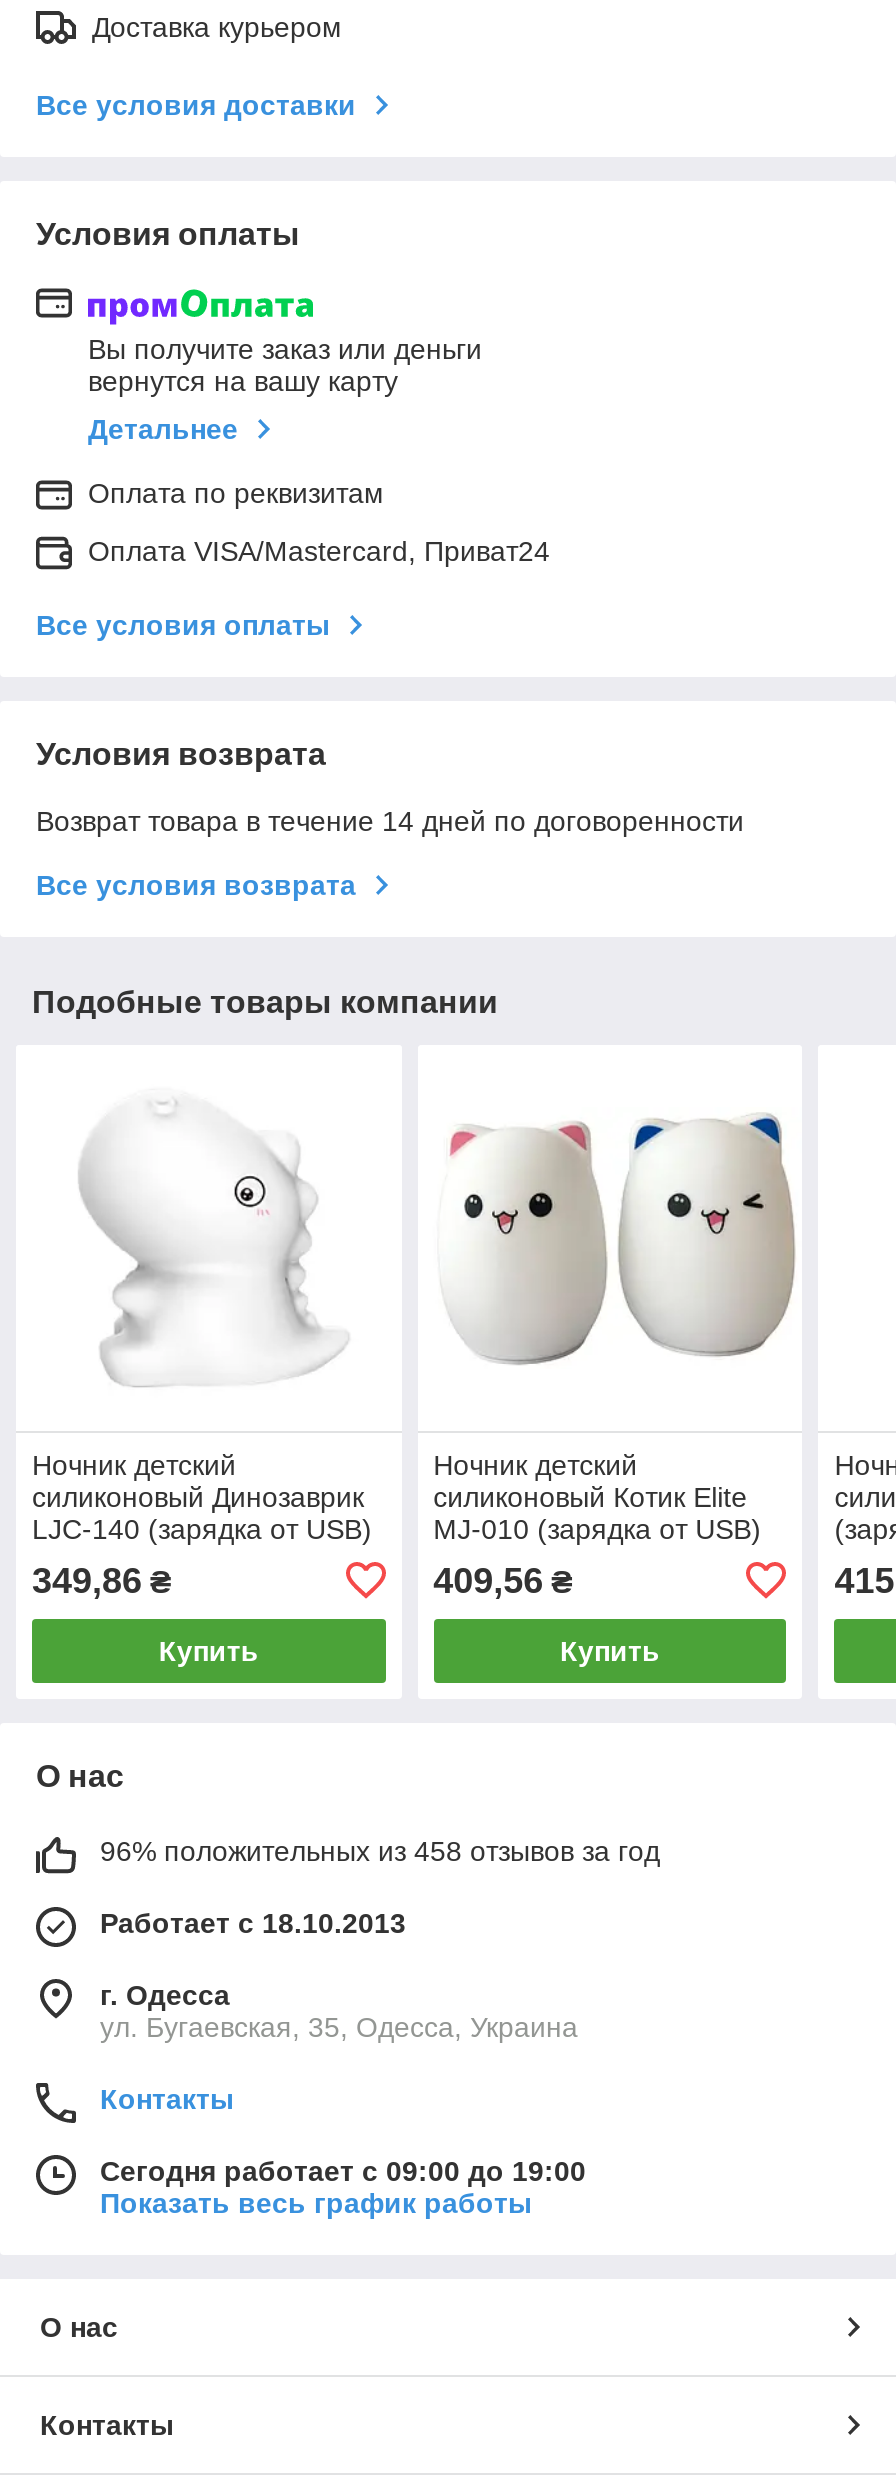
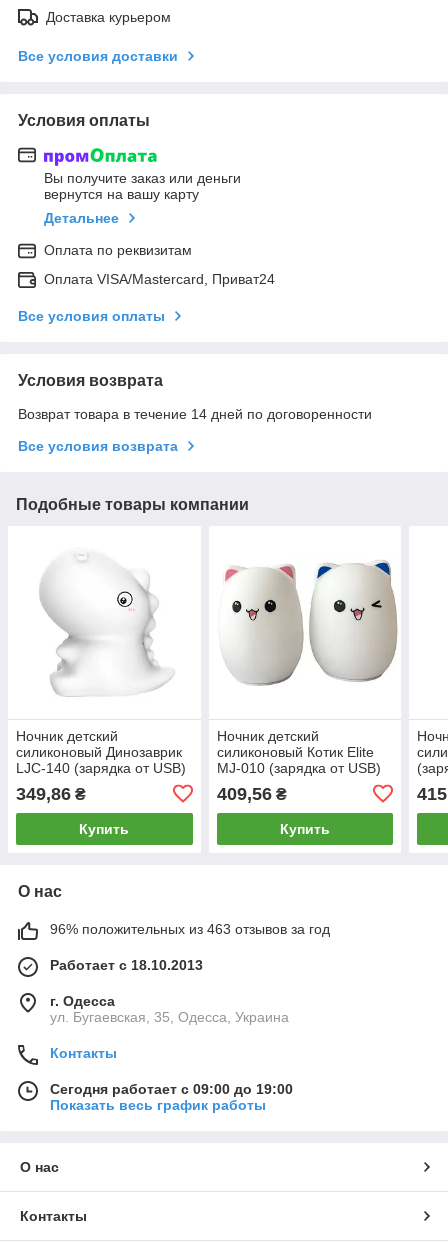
[100,1835,660,1867] 96% положительных из 458 отзывов за год -> [50,921,330,937] 96% положительных из 463 отзывов за год

